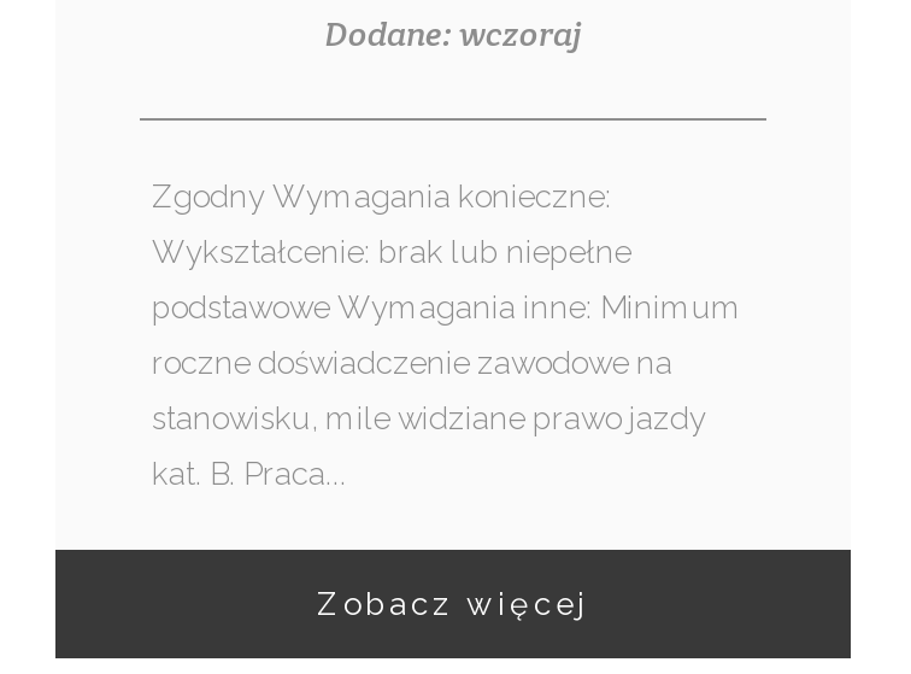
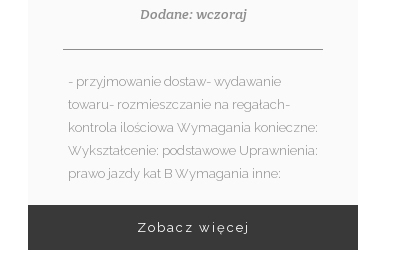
[152,178,742,491] Zgodny Wymagania konieczne: | Wykształcenie: brak lub niepełne | podstawowe Wymagania inne: Minimum | roczne doświadczenie zawodowe na | stanowisku, mile widziane prawo jazdy | kat. B. Praca... -> [68,74,318,181] - przyjmowanie dostaw- wydawanie | towaru- rozmieszczanie na regałach- | kontrola ilościowa Wymagania konieczne: | Wykształcenie: podstawowe Uprawnienia: | prawo jazdy kat B Wymagania inne:

